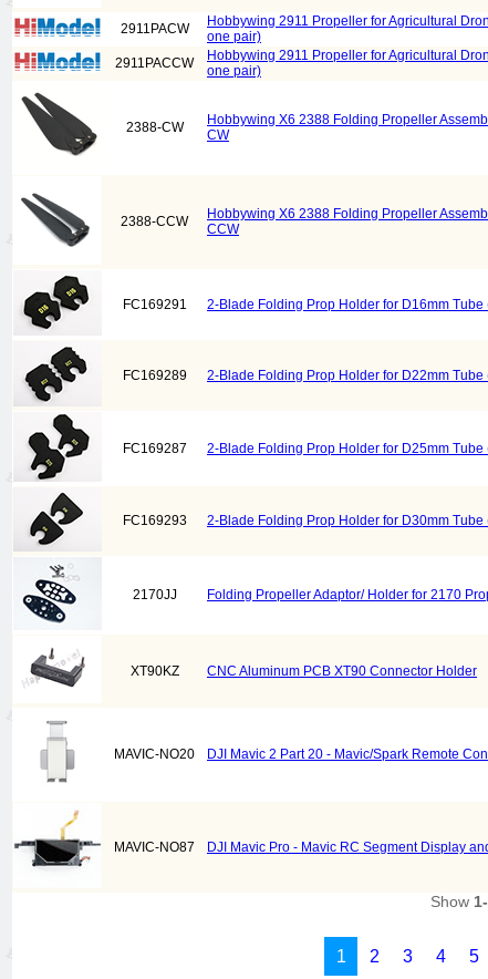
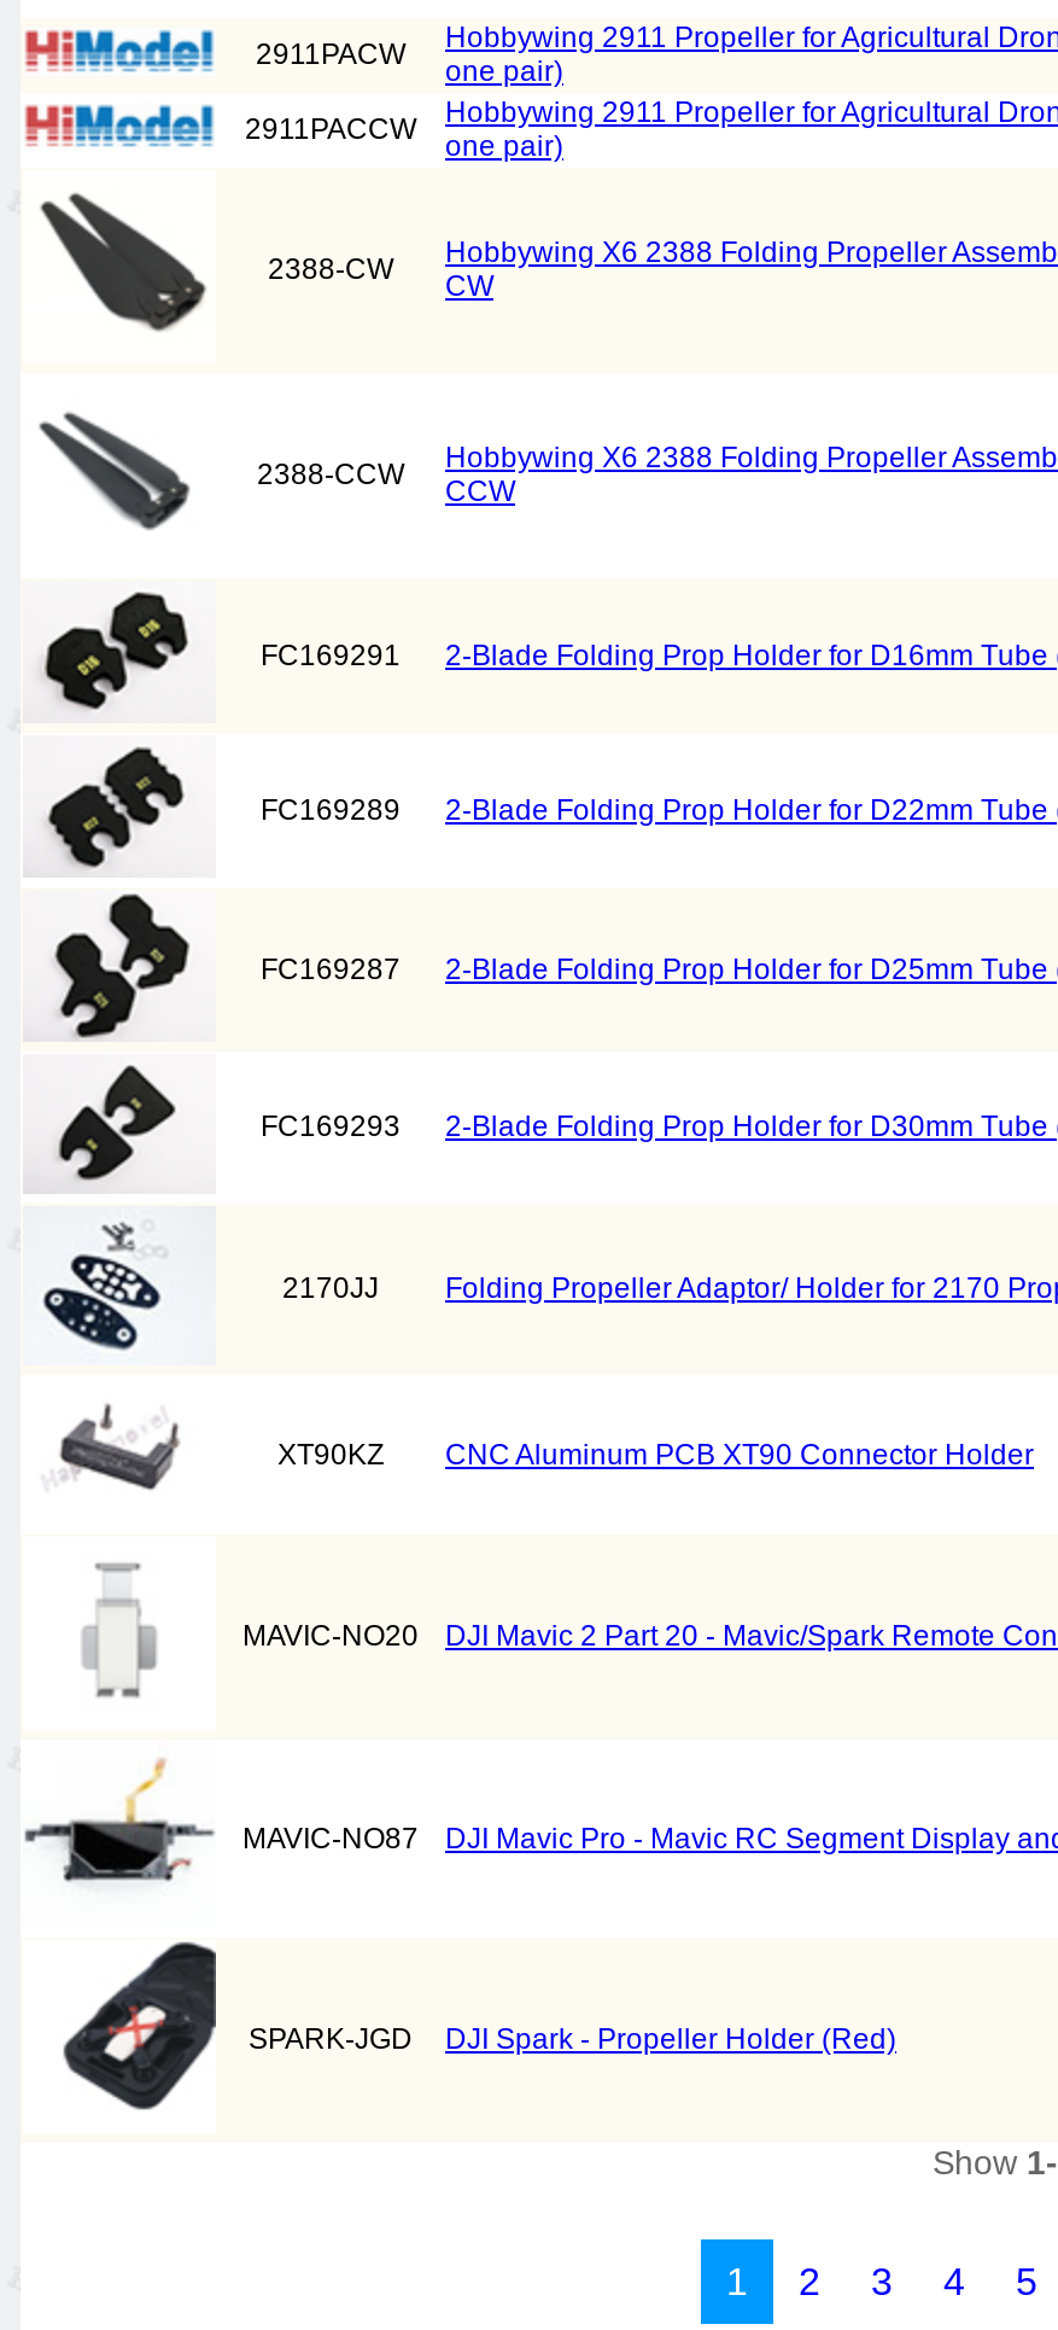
none -> [64,1940,896,2111] [image] | SPARK-JGD | DJI Spark - Propeller Holder (Red)

